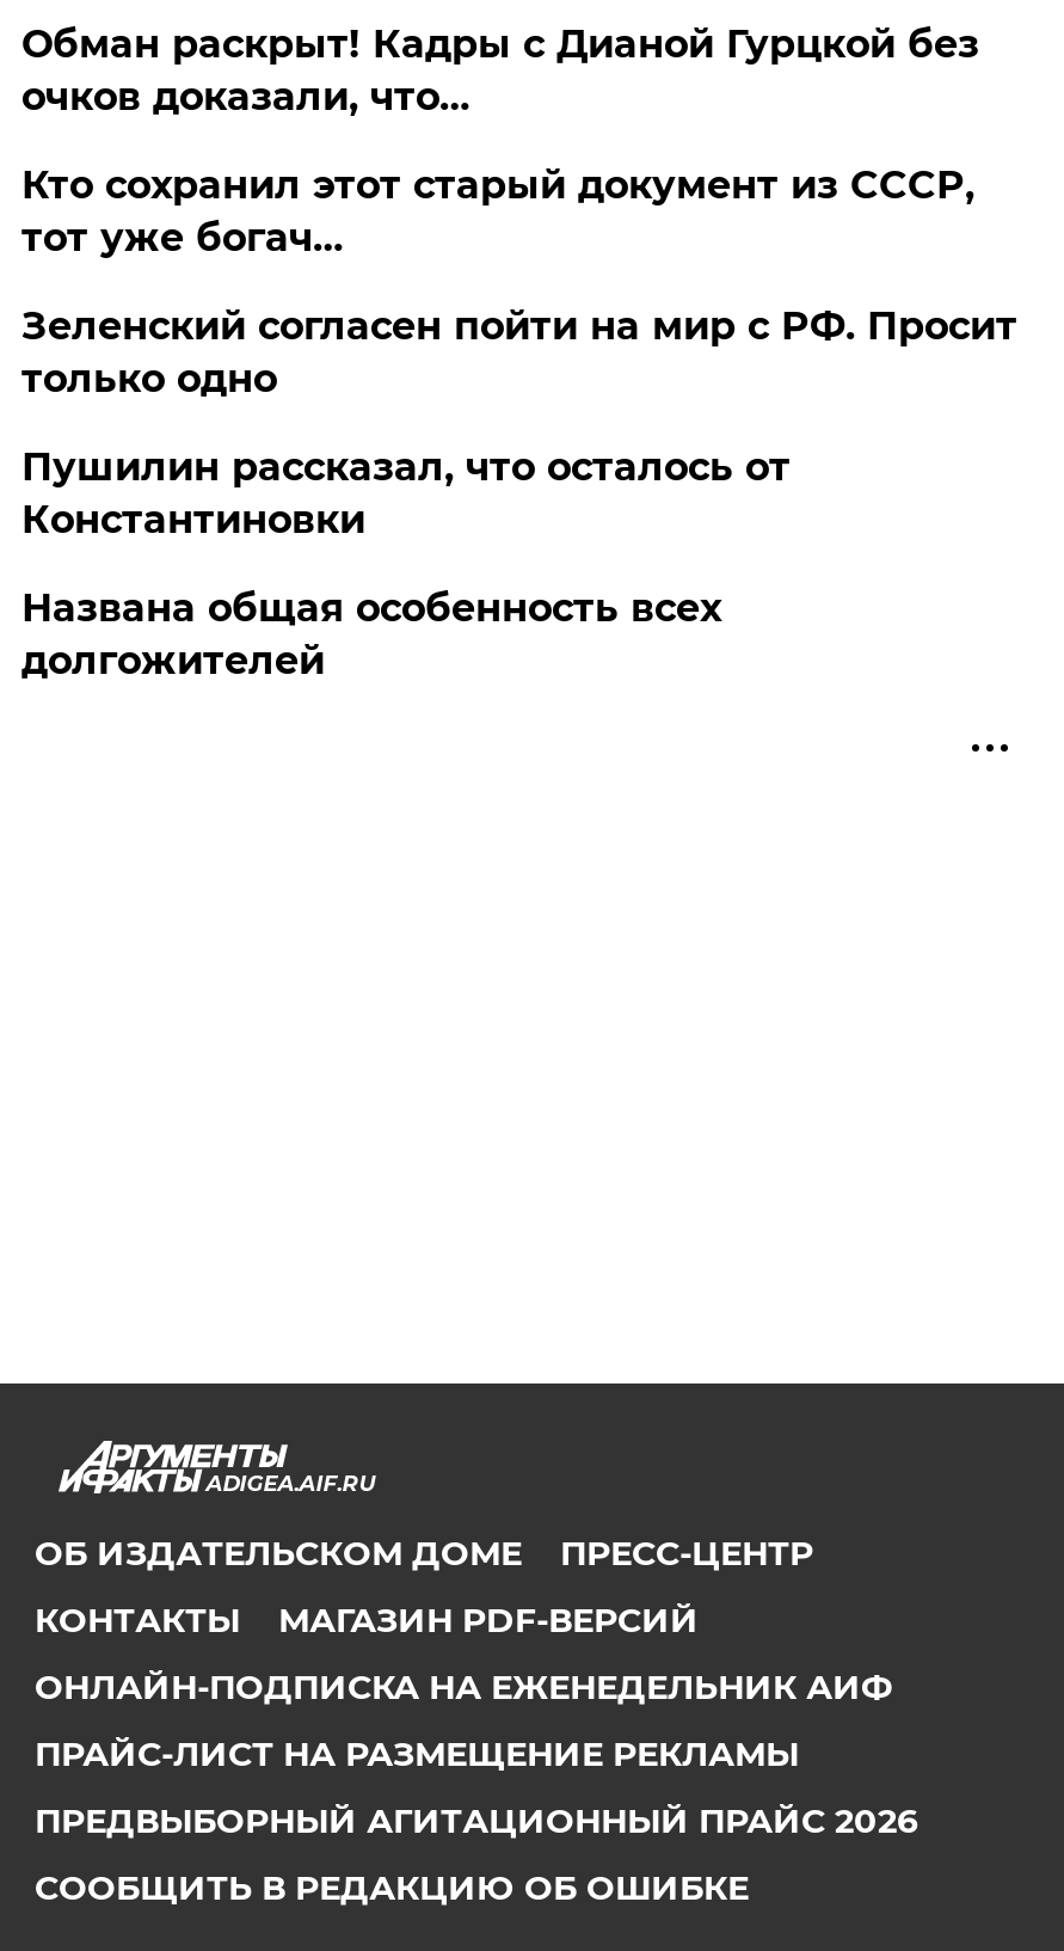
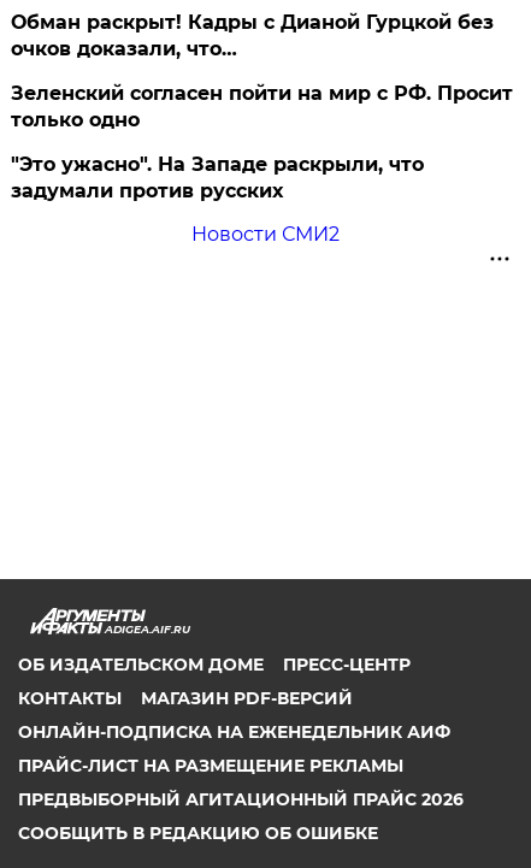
[21,162,974,260] Кто сохранил этот старый документ из СССР, | тот уже богач… -> none
[21,444,790,542] Пушилин рассказал, что осталось от | Константиновки -> [11,153,424,202] "Это ужасно". На Западе раскрыли, что | задумали против русских
[21,585,721,683] Названа общая особенность всех | долгожителей -> [191,223,339,246] Новости СМИ2

